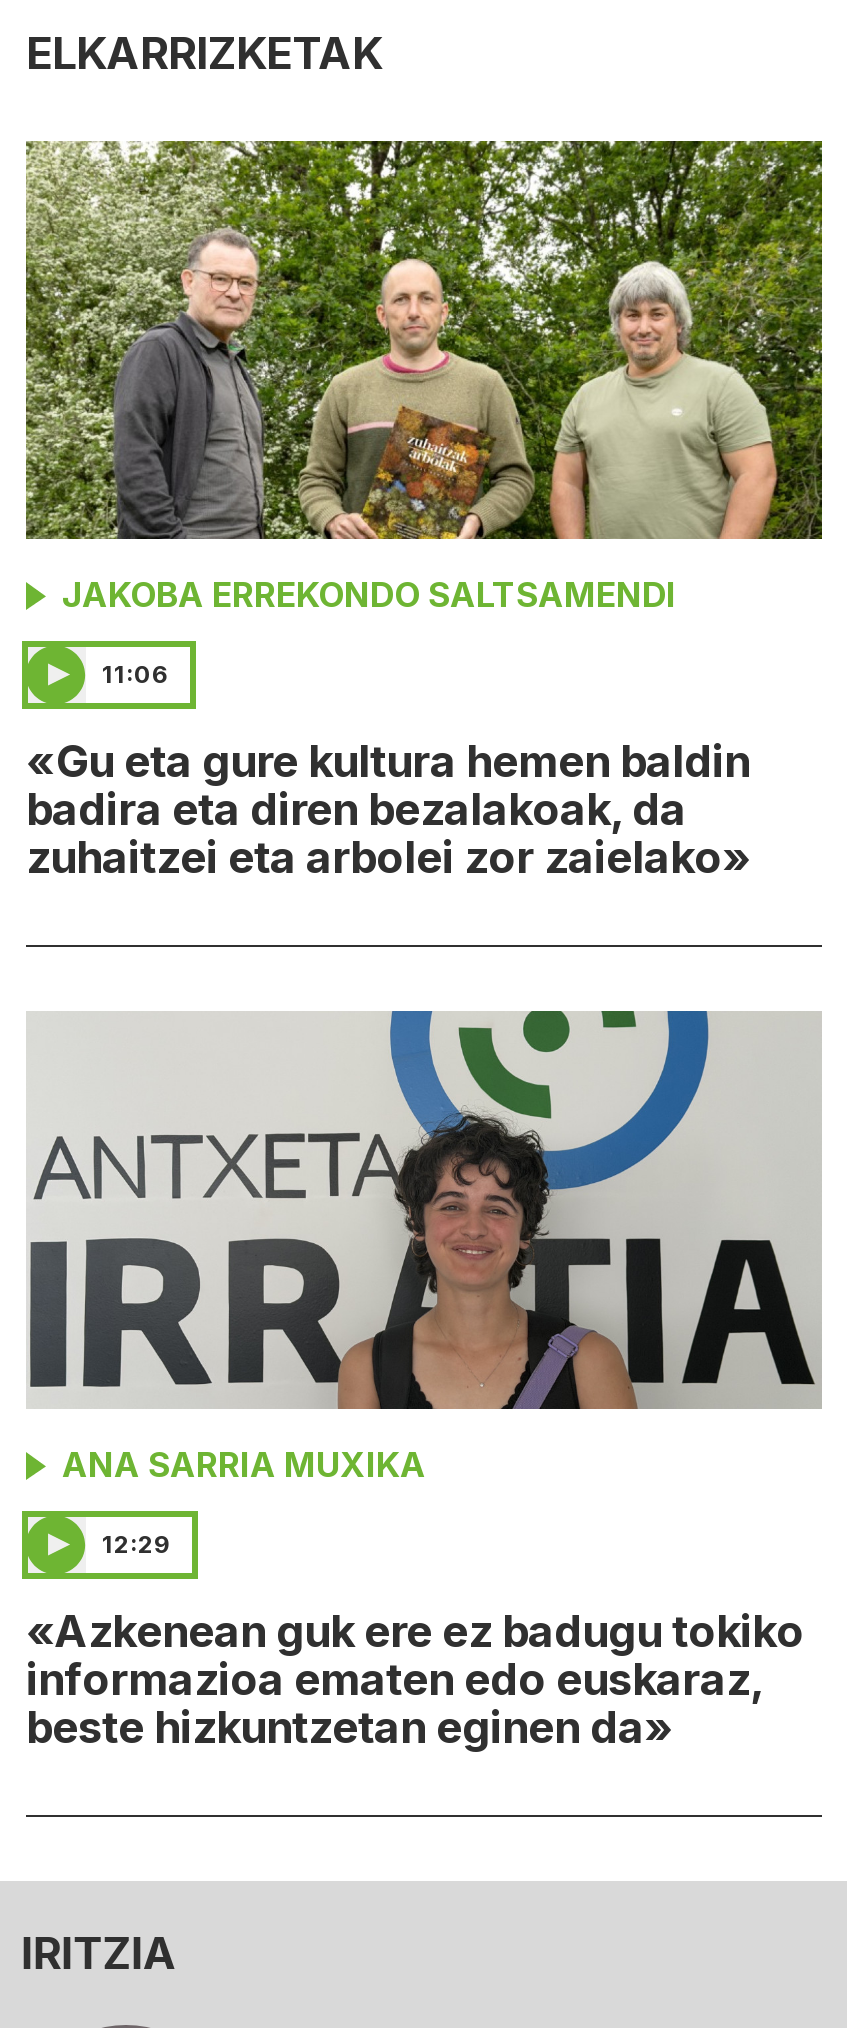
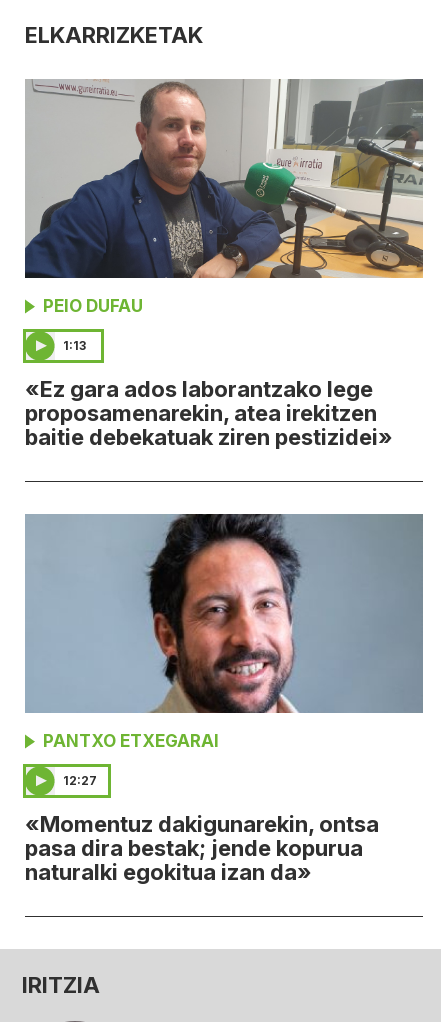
[24,138,824,616] [image] | JAKOBA ERREKONDO SALTSAMENDI -> [24,78,424,316] [image] | PEIO DUFAU
[102,660,168,690] 11:06 -> [63,338,86,353] 1:13
[26,736,752,884] «Gu eta gure kultura hemen baldin | badira eta diren bezalakoak, da | zuhaitzei eta arbolei zor zaielako» -> [25,376,393,450] «Ez gara ados laborantzako lege | proposamenarekin, atea irekitzen | baitie debekatuak ziren pestizidei»
[28,1010,820,1486] [image] | ANA SARRIA MUXIKA -> [25,513,423,751] [image] | PANTXO ETXEGARAI
[102,1530,170,1560] 12:29 -> [63,773,97,788] 12:27
[26,1606,804,1754] «Azkenean guk ere ez badugu tokiko | informazioa ematen edo euskaraz, | beste hizkuntzetan eginen da» -> [25,811,379,885] «Momentuz dakigunarekin, ontsa | pasa dira bestak; jende kopurua | naturalki egokitua izan da»

